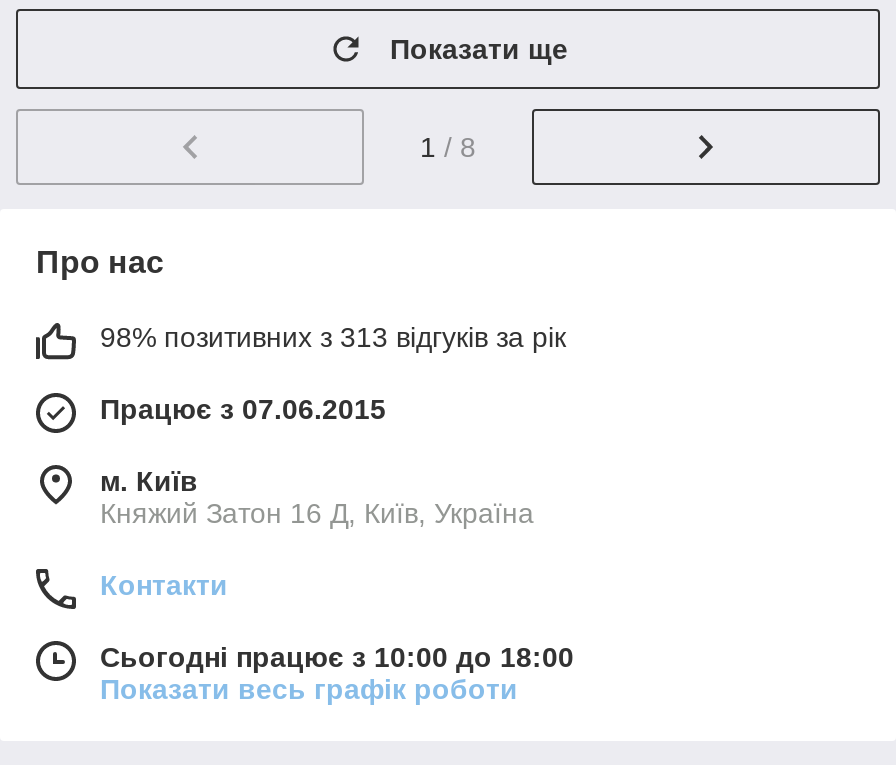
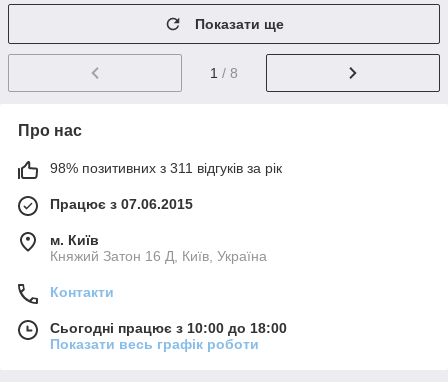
[100,321,566,353] 98% позитивних з 313 відгуків за рік -> [50,160,282,176] 98% позитивних з 311 відгуків за рік

